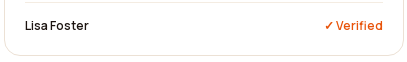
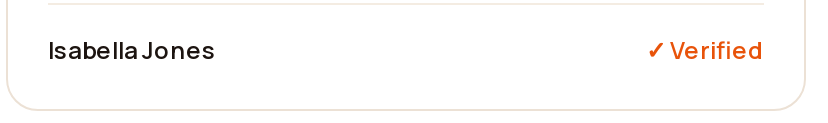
[25,17,89,34] Lisa Foster -> [48,33,216,67] Isabella Jones

